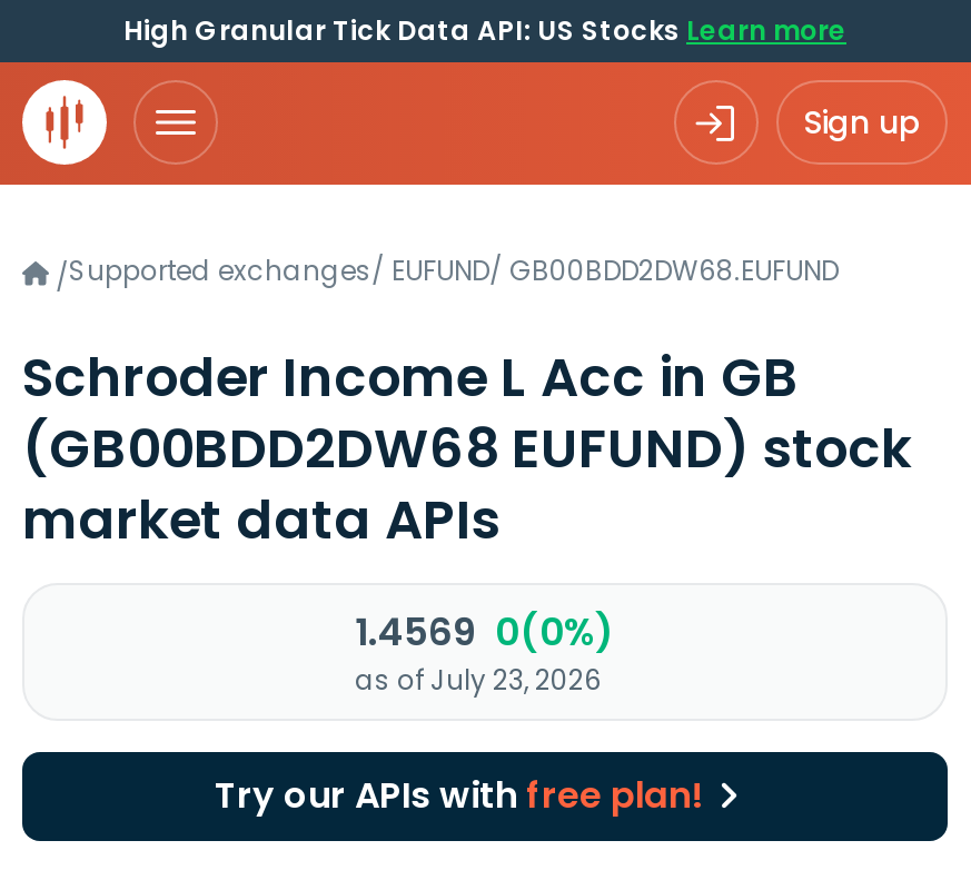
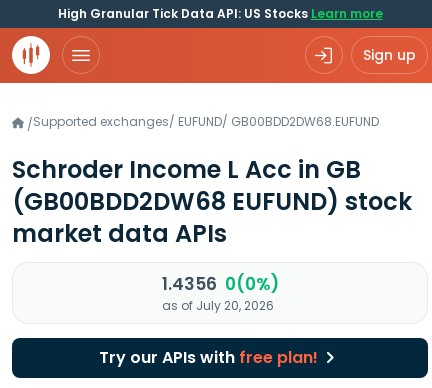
[355,605,615,659] 1.4569 0(0%) -> [161,272,278,296] 1.4356 0(0%)
[355,661,602,699] as of July 23, 2026 -> [161,297,273,314] as of July 20, 2026

